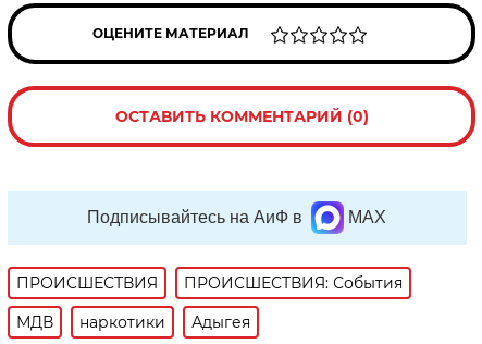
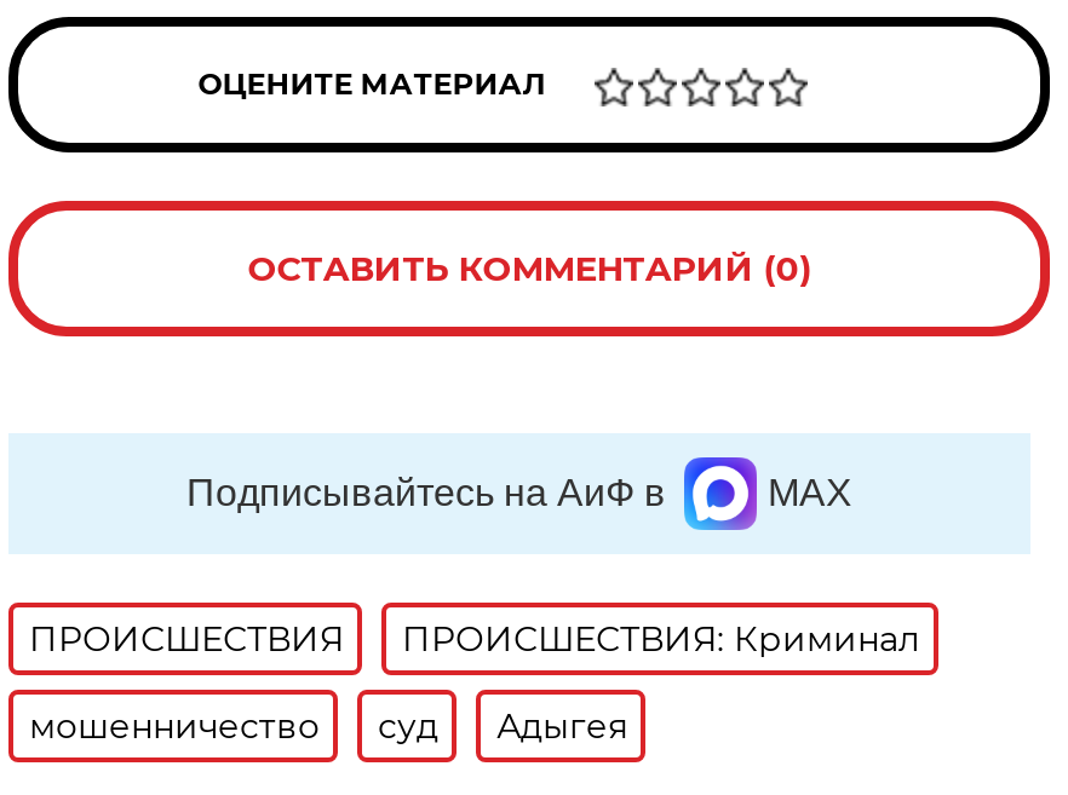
[184,273,403,293] ПРОИСШЕСТВИЯ: События -> [402,618,920,661] ПРОИСШЕСТВИЯ: Криминал
[17,313,166,332] МДВ | наркотики -> [29,705,438,748] мошенничество | суд

